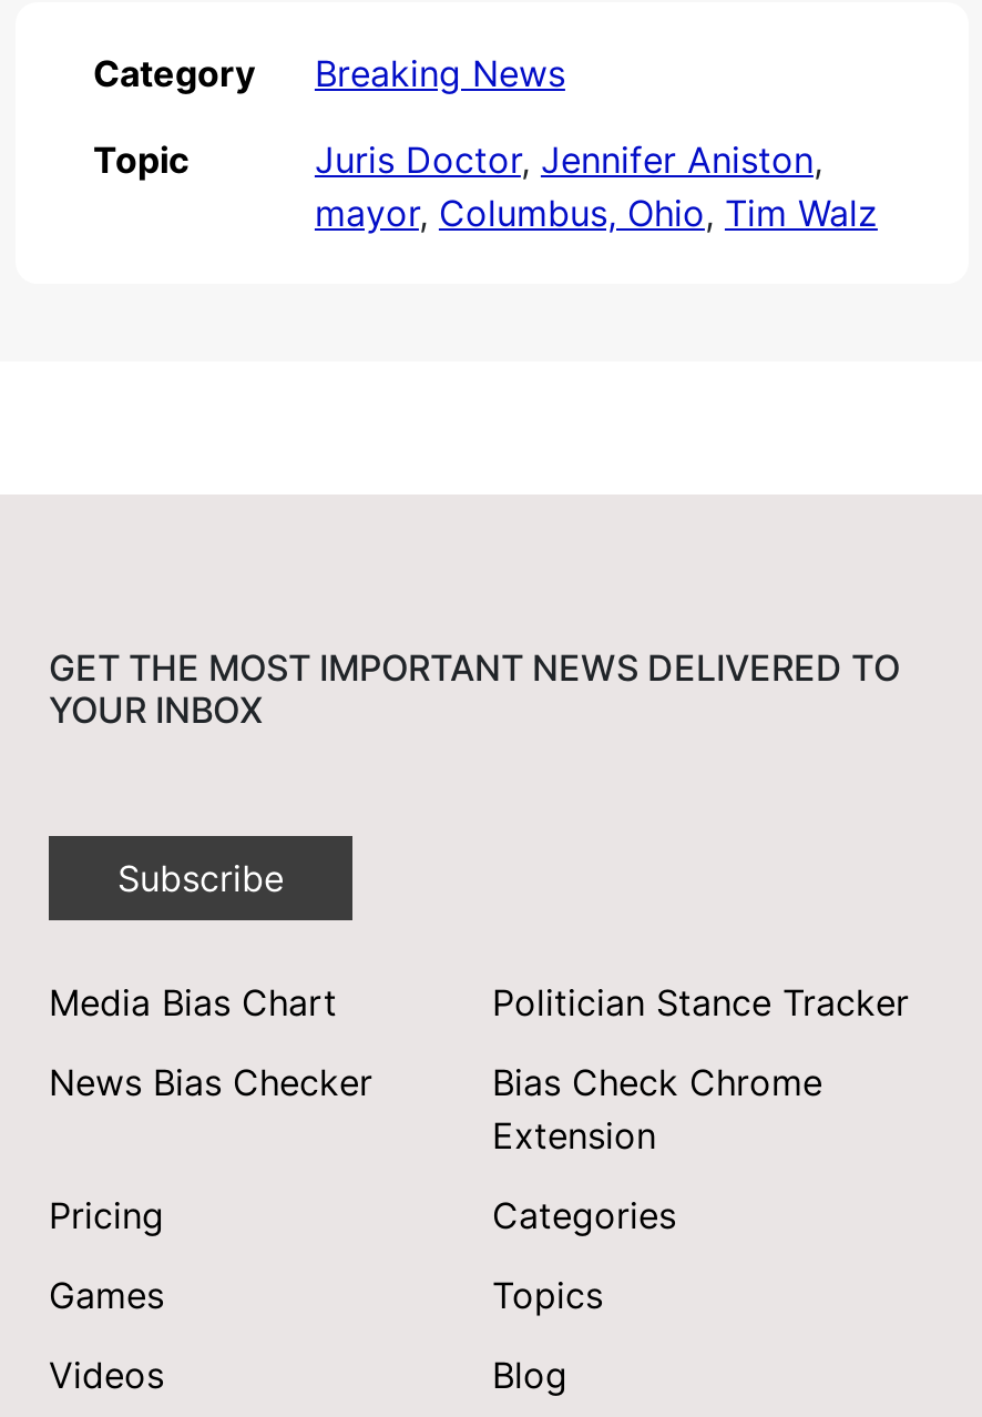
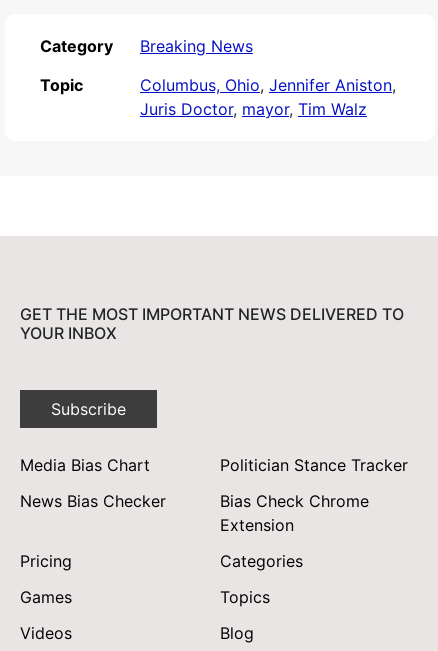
[315,137,822,182] Juris Doctor, Jennifer Aniston, -> [140,75,396,95] Columbus, Ohio, Jennifer Aniston,
[315,190,878,235] mayor, Columbus, Ohio, Tim Walz -> [140,99,367,119] Juris Doctor, mayor, Tim Walz

